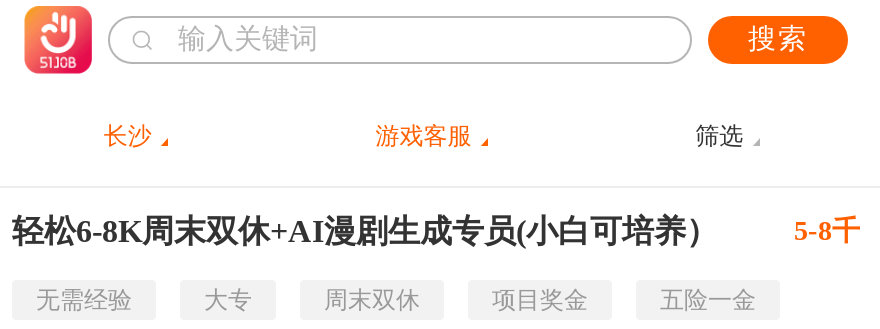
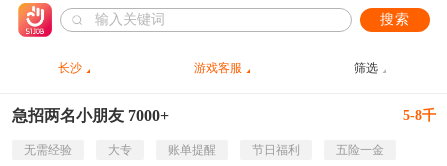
[12,214,718,248] 轻松6-8K周末双休+AI漫剧生成专员(小白可培养） -> [12,107,169,124] 急招两名小朋友 7000+
[324,286,588,314] 周末双休 | 项目奖金 -> [168,143,300,157] 账单提醒 | 节日福利

